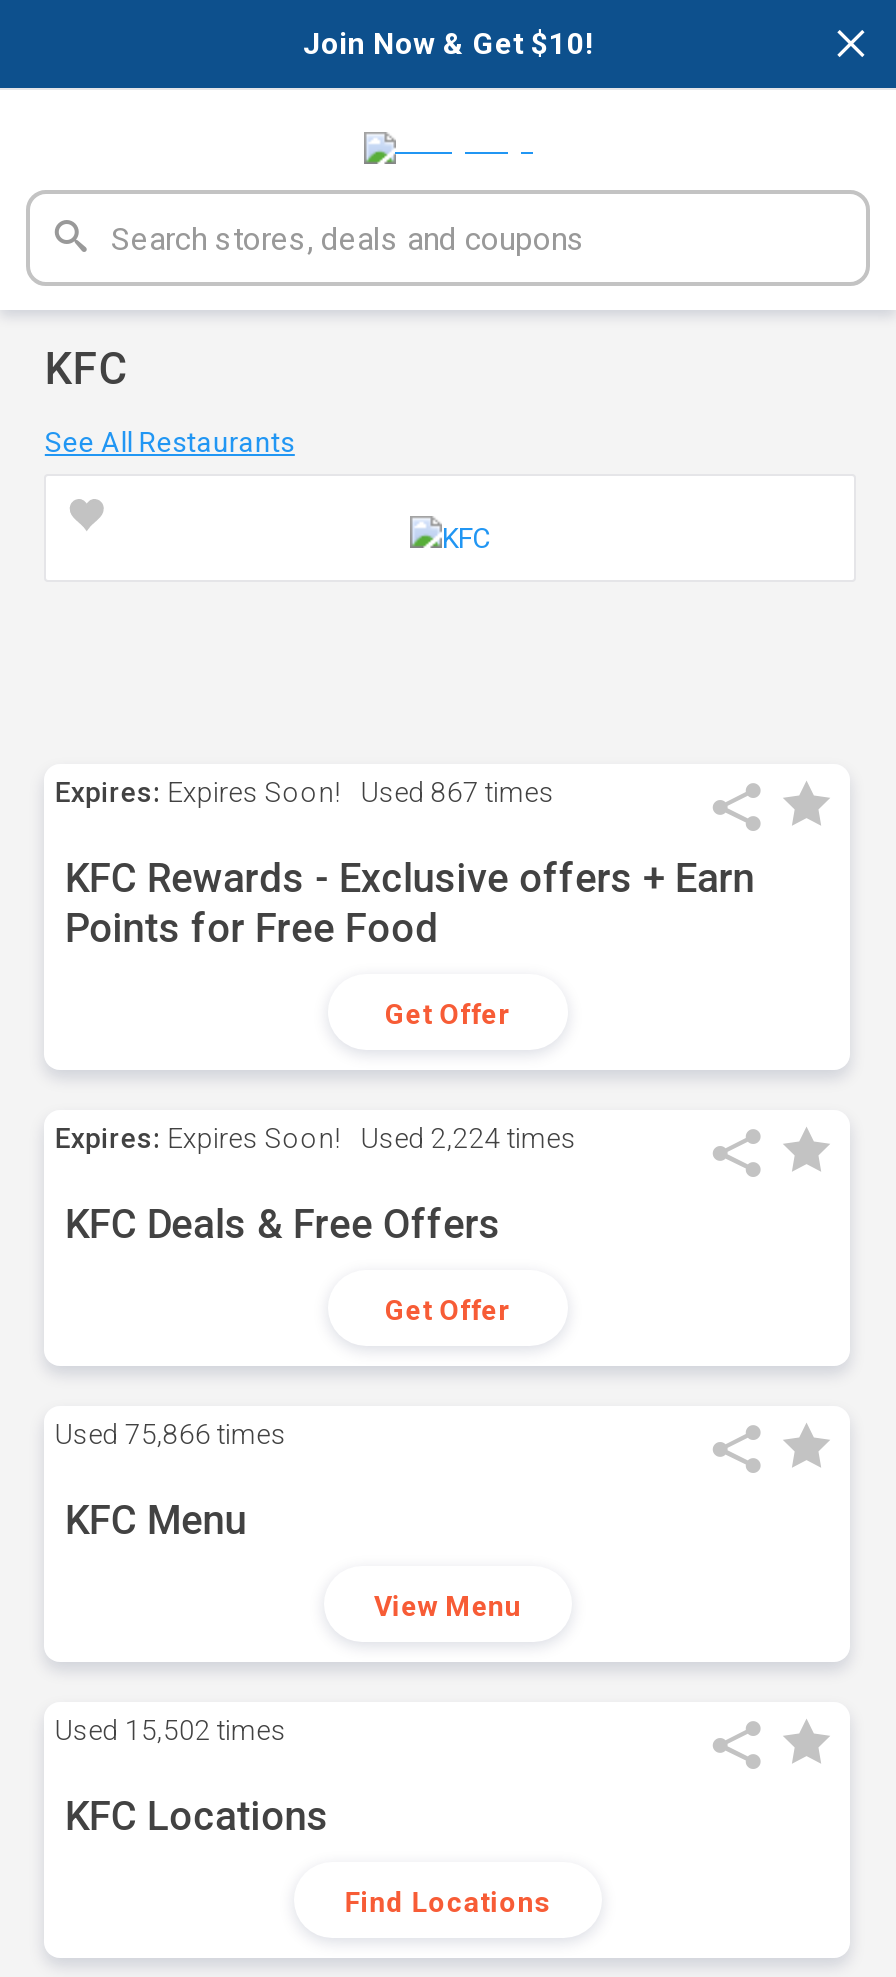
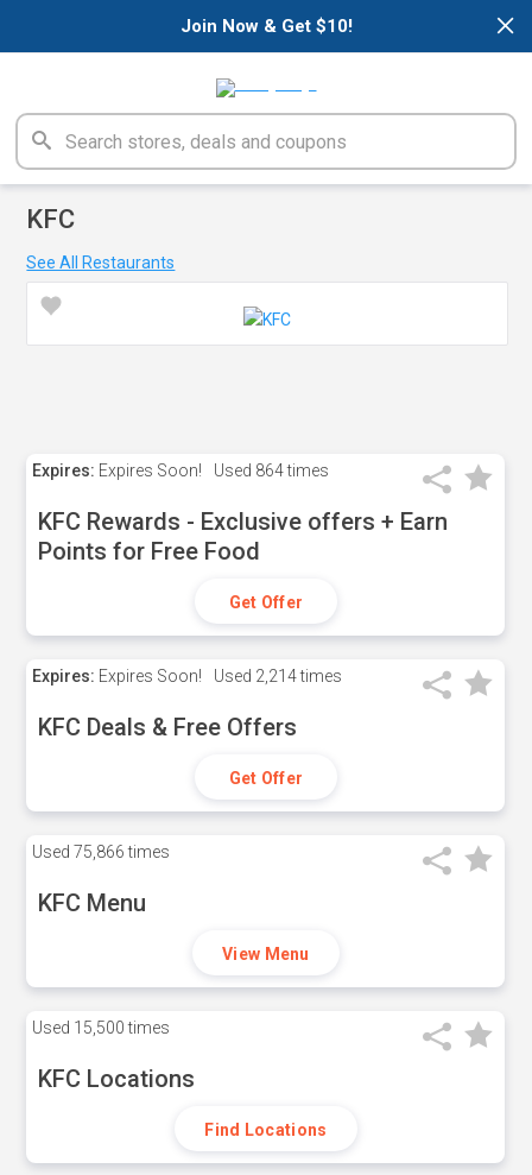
[55,776,555,808] Expires: Expires Soon! Used 867 times -> [33,461,329,480] Expires: Expires Soon! Used 864 times
[55,1122,577,1154] Expires: Expires Soon! Used 2,224 times -> [33,667,342,686] Expires: Expires Soon! Used 2,214 times
[55,1714,287,1746] Used 15,502 times -> [33,1018,170,1037] Used 15,500 times

